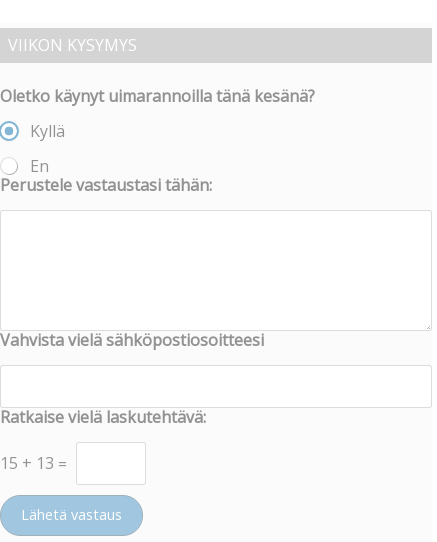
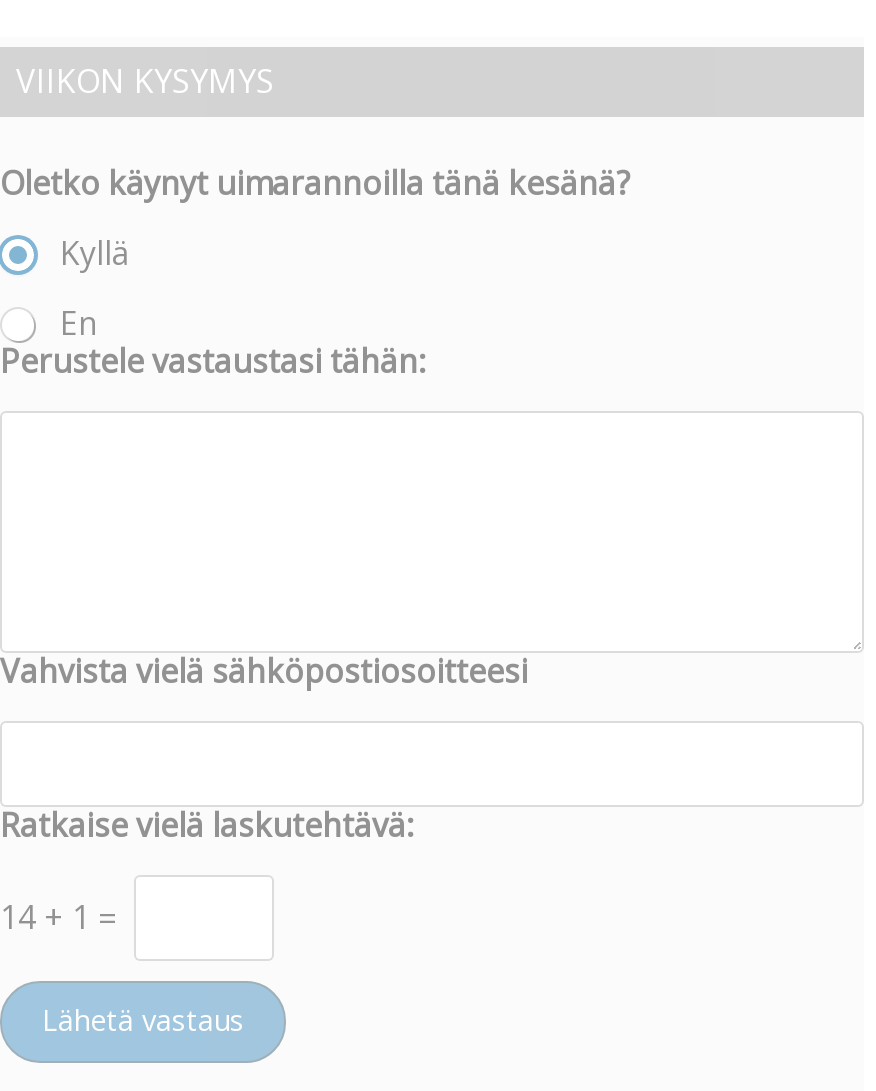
[0,452,67,474] 15 + 13 = -> [0,895,116,939] 14 + 1 =

